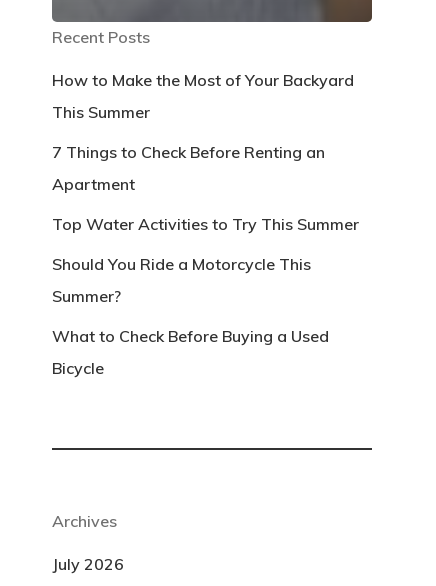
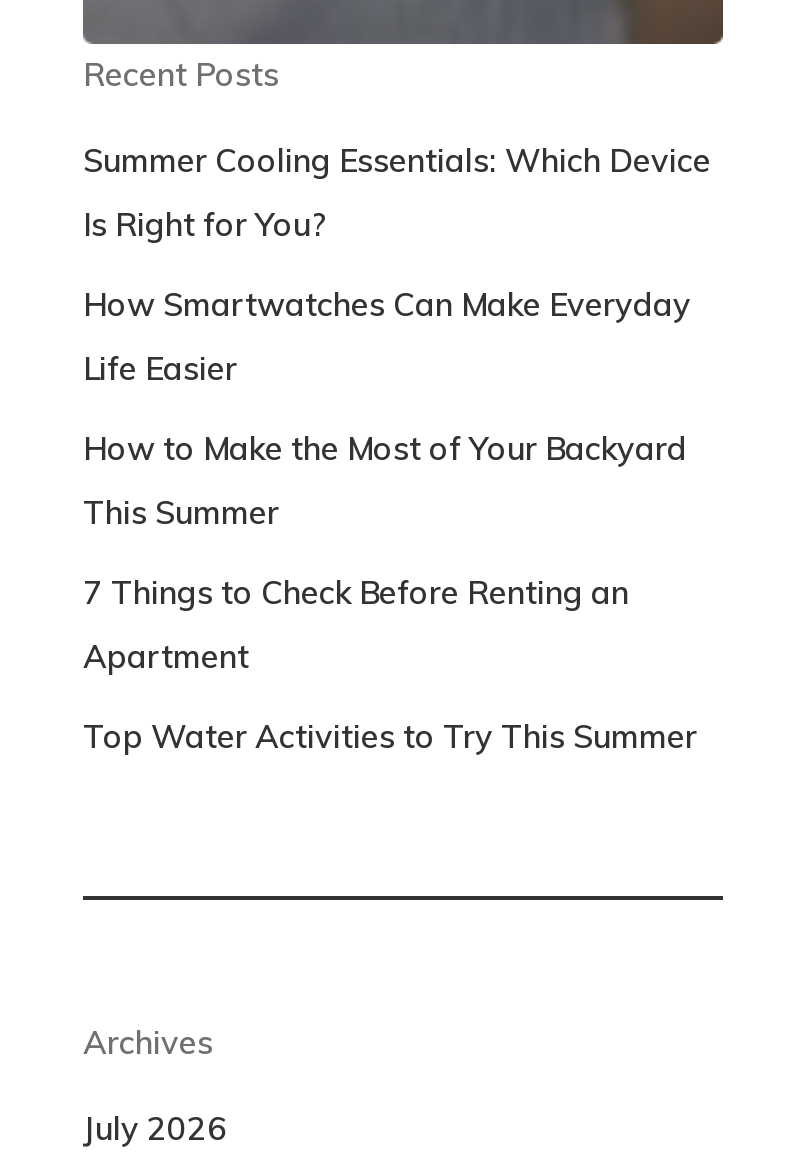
none -> [83,139,711,387] Summer Cooling Essentials: Which Device | Is Right for You? | How Smartwatches Can Make Everyday | Life Easier
moved [52,70,359,234] -> [83,427,697,755]: How to Make the Most of Your Backyard | This Summer | 7 Things to Check Before Renting an | Apartment | Top Water Activities to Try This Summer
[52,254,329,378] Should You Ride a Motorcycle This | Summer? | What to Check Before Buying a Used | Bicycle -> none

